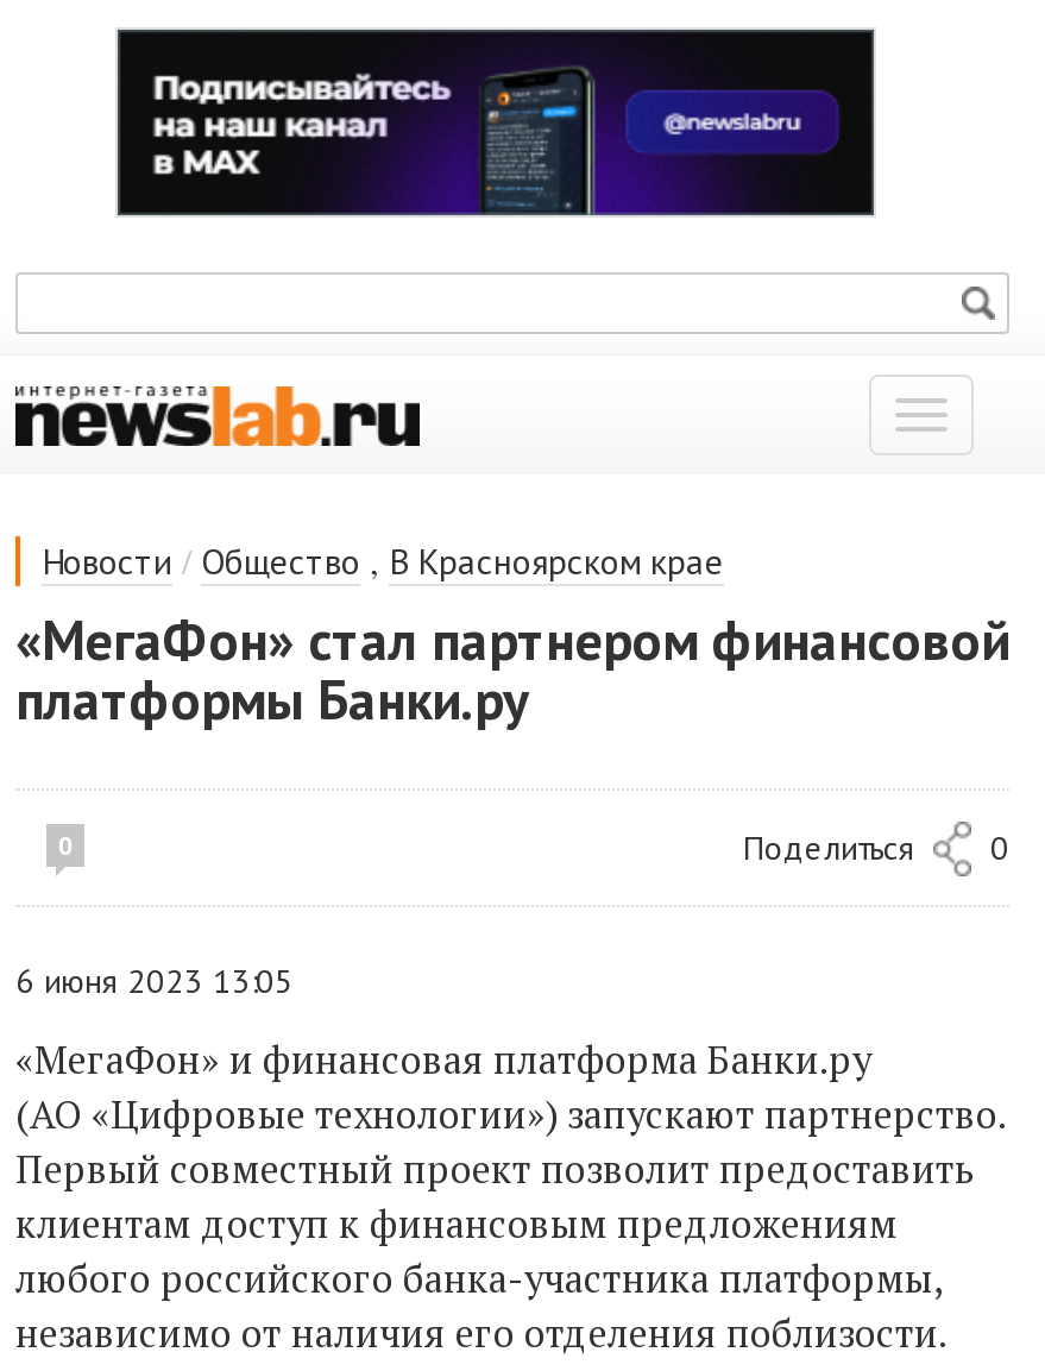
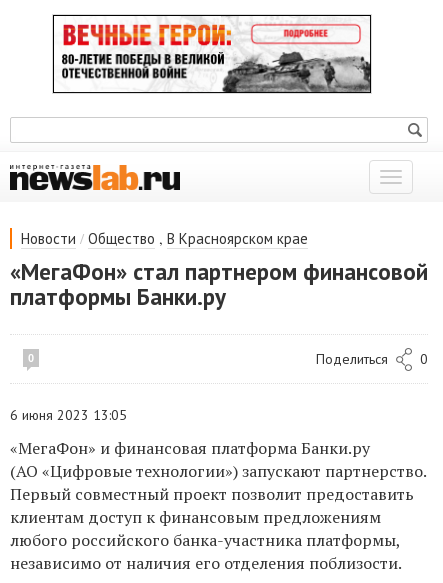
[118,30,874,218] [image] -> [53,15,371,94] [image]

